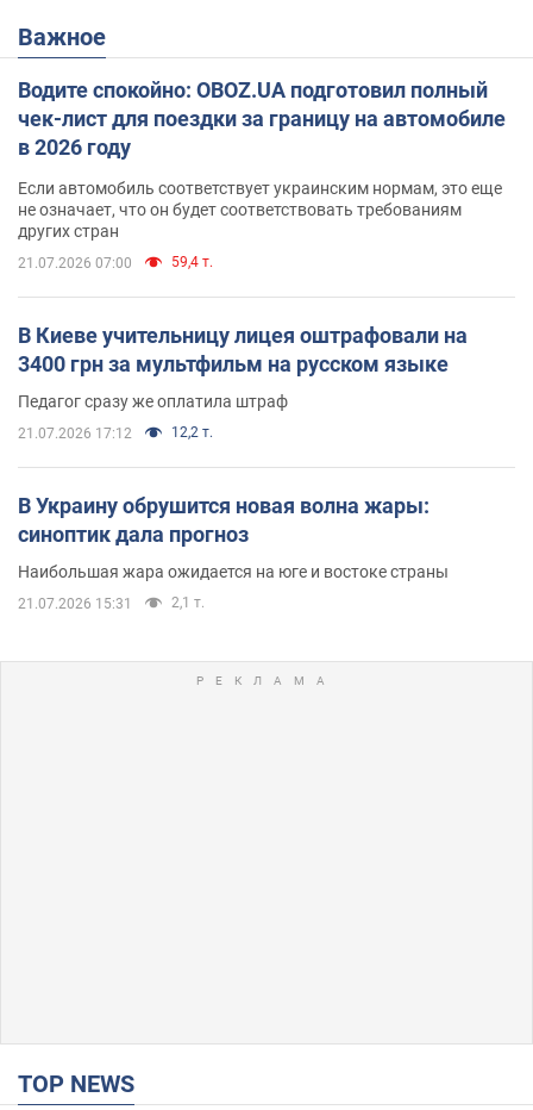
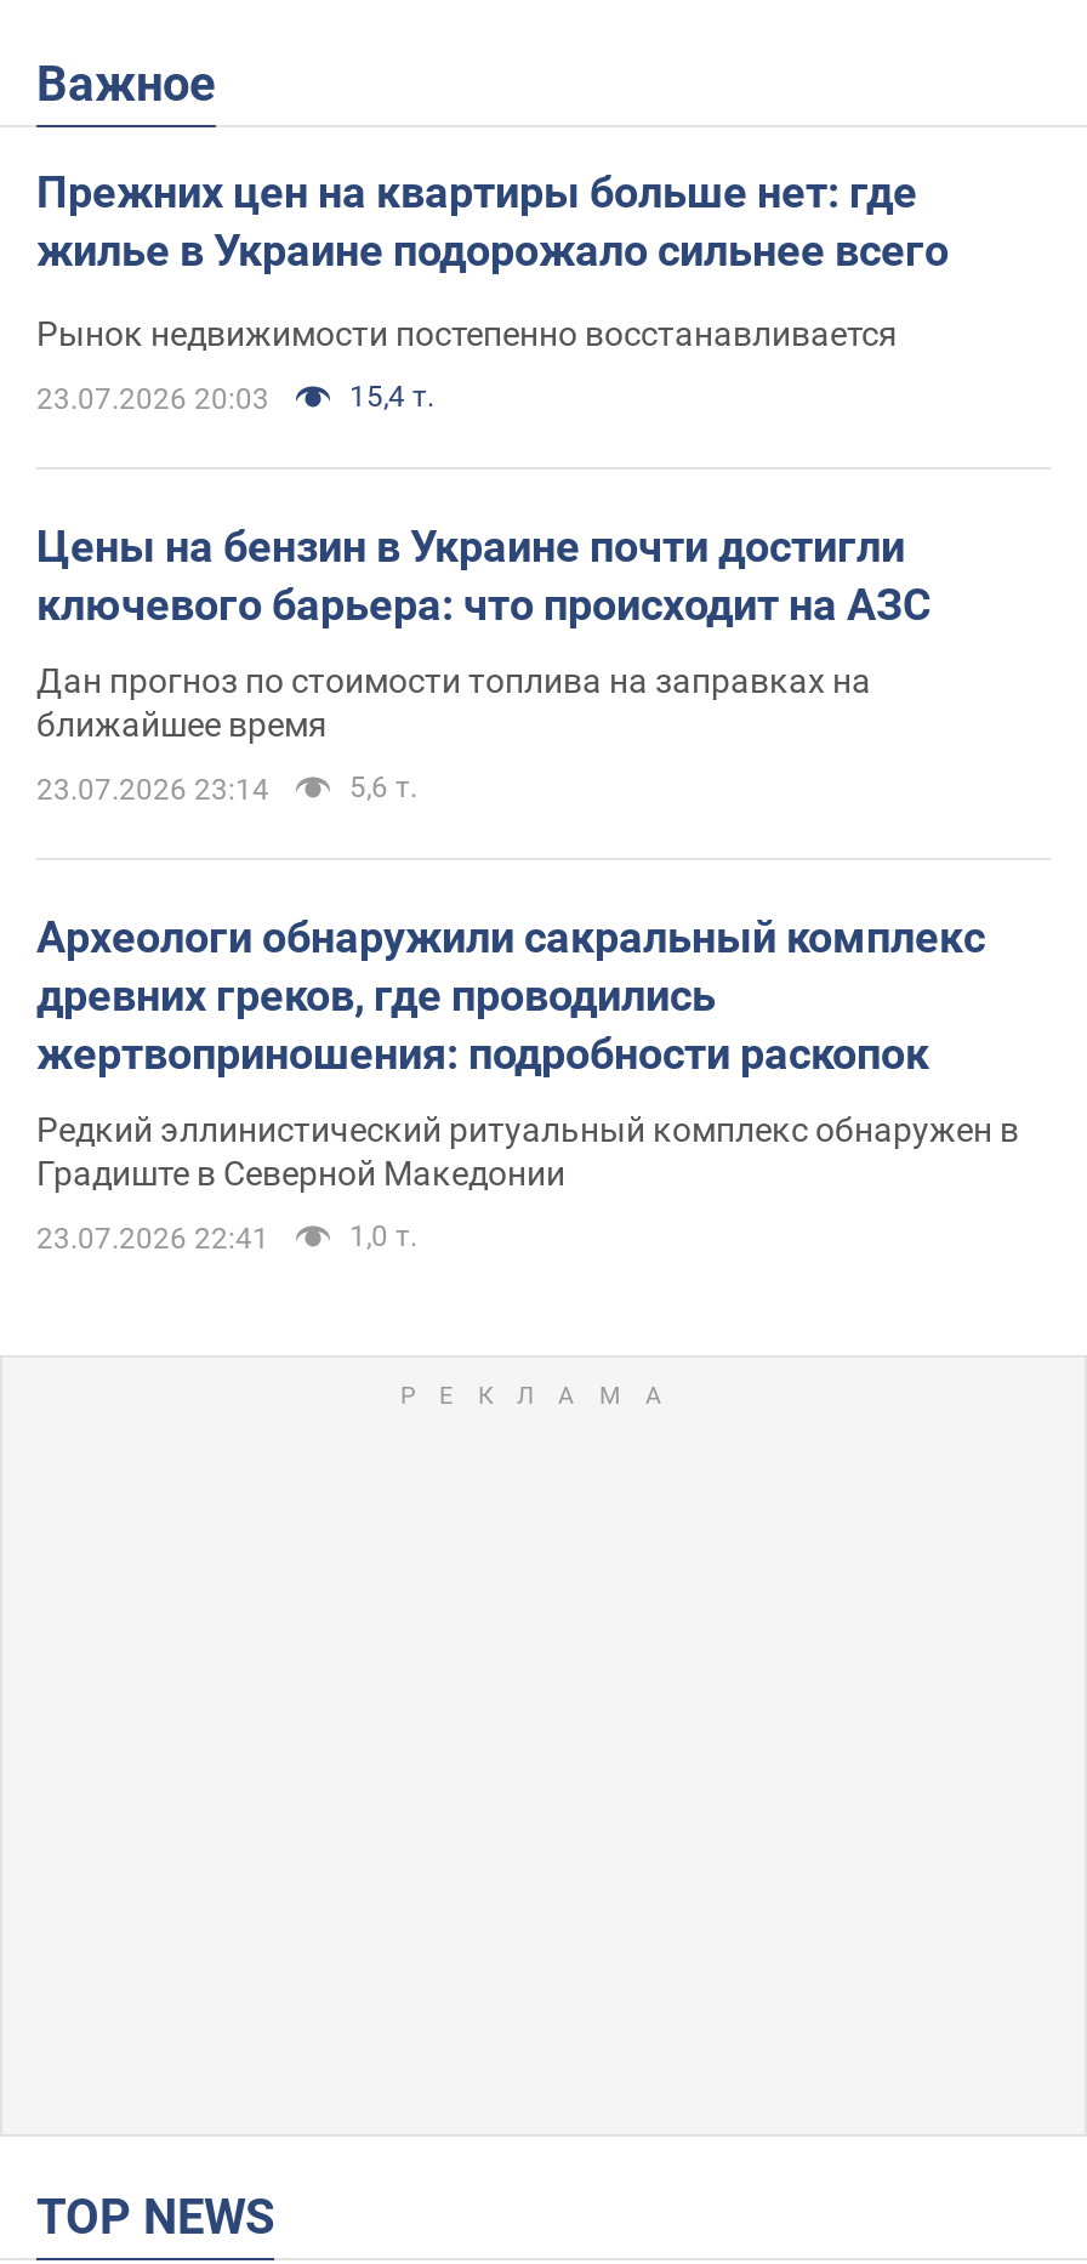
[18,77,506,159] Водите спокойно: OBOZ.UA подготовил полный | чек-лист для поездки за границу на автомобиле | в 2026 году -> [36,165,949,275] Прежних цен на квартиры больше нет: где | жилье в Украине подорожало сильнее всего
[18,178,502,240] Если автомобиль соответствует украинским нормам, это еще | не означает, что он будет соответствовать требованиям | других стран -> [36,314,898,352] Рынок недвижимости постепенно восстанавливается
[18,253,213,271] 21.07.2026 07:00 | 59,4 т. -> [36,379,434,415] 23.07.2026 20:03 | 15,4 т.
[18,322,468,376] В Киеве учительницу лицея оштрафовали на | 3400 грн за мультфильм на русском языке -> [36,520,932,629] Цены на бензин в Украине почти достигли | ключевого барьера: что происходит на АЗС
[18,391,288,411] Педагог сразу же оплатила штраф -> [36,661,871,743] Дан прогноз по стоимости топлива на заправках на | ближайшее время
[18,424,213,441] 21.07.2026 17:12 | 12,2 т. -> [36,770,417,806] 23.07.2026 23:14 | 5,6 т.
[18,493,429,546] В Украину обрушится новая волна жары: | синоптик дала прогноз -> [36,910,985,1078] Археологи обнаружили сакральный комплекс | древних греков, где проводились | жертвоприношения: подробности раскопок
[18,562,449,581] Наибольшая жара ожидается на юге и востоке страны -> [36,1109,1019,1192] Редкий эллинистический ритуальный комплекс обнаружен в | Градиште в Северной Македонии
[18,594,205,612] 21.07.2026 15:31 | 2,1 т. -> [36,1219,417,1255] 23.07.2026 22:41 | 1,0 т.

